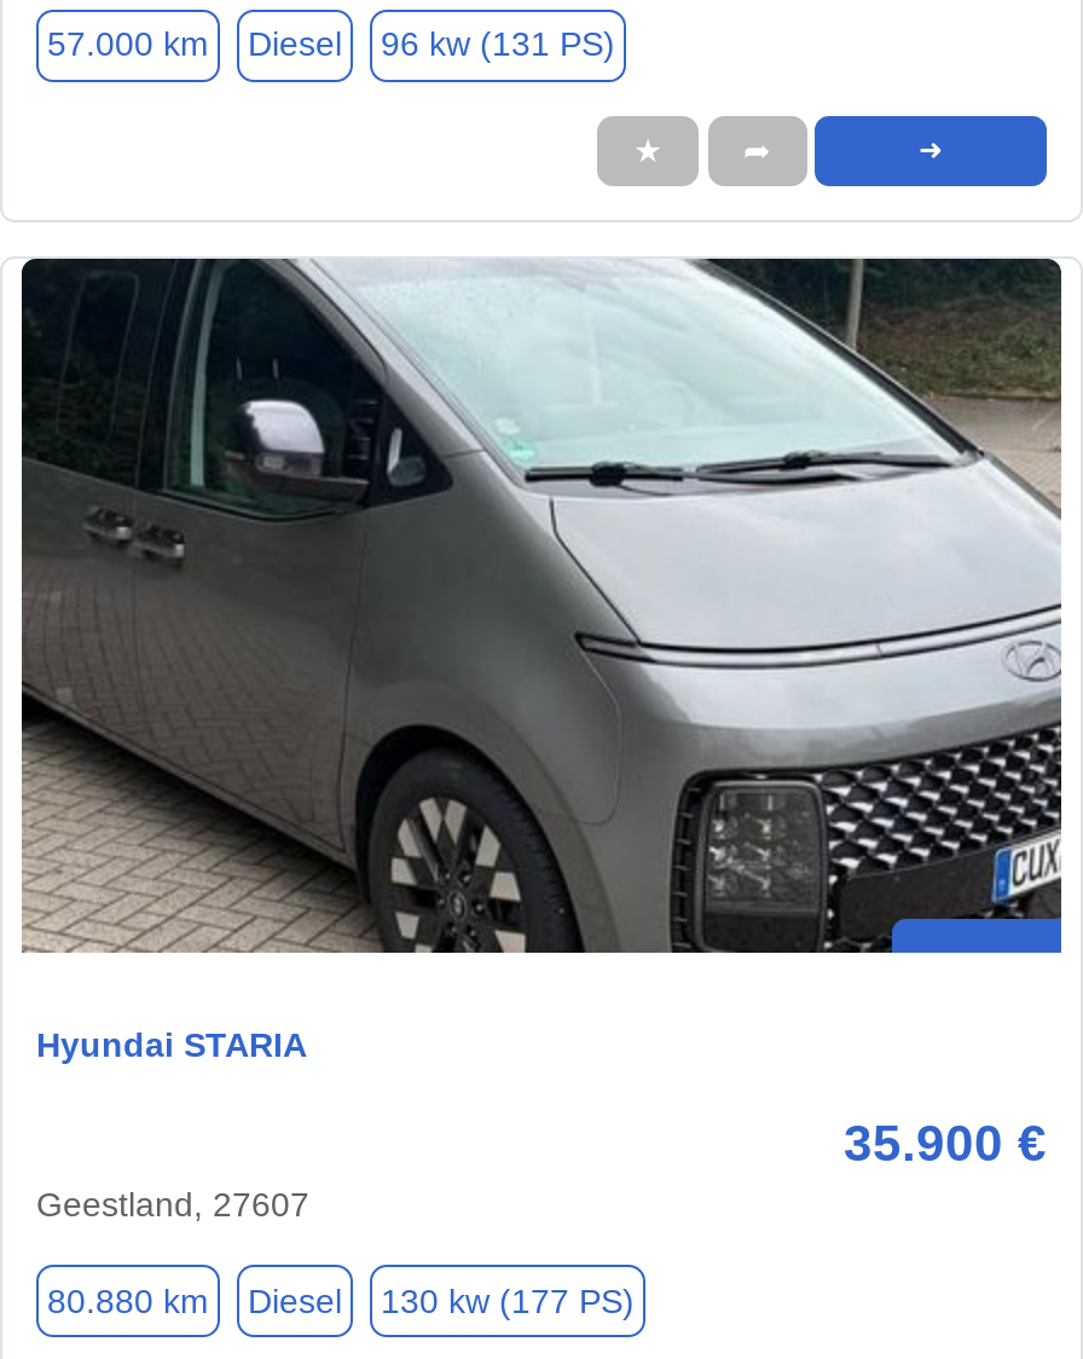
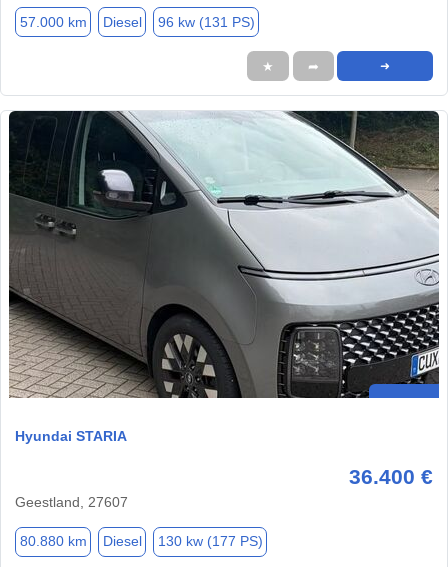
[844,1116,1047,1172] 35.900 € -> [349,465,433,488] 36.400 €

